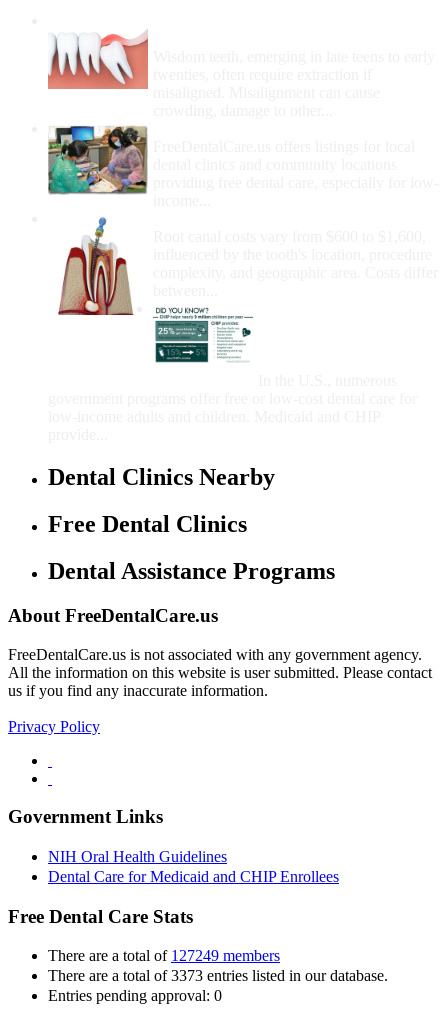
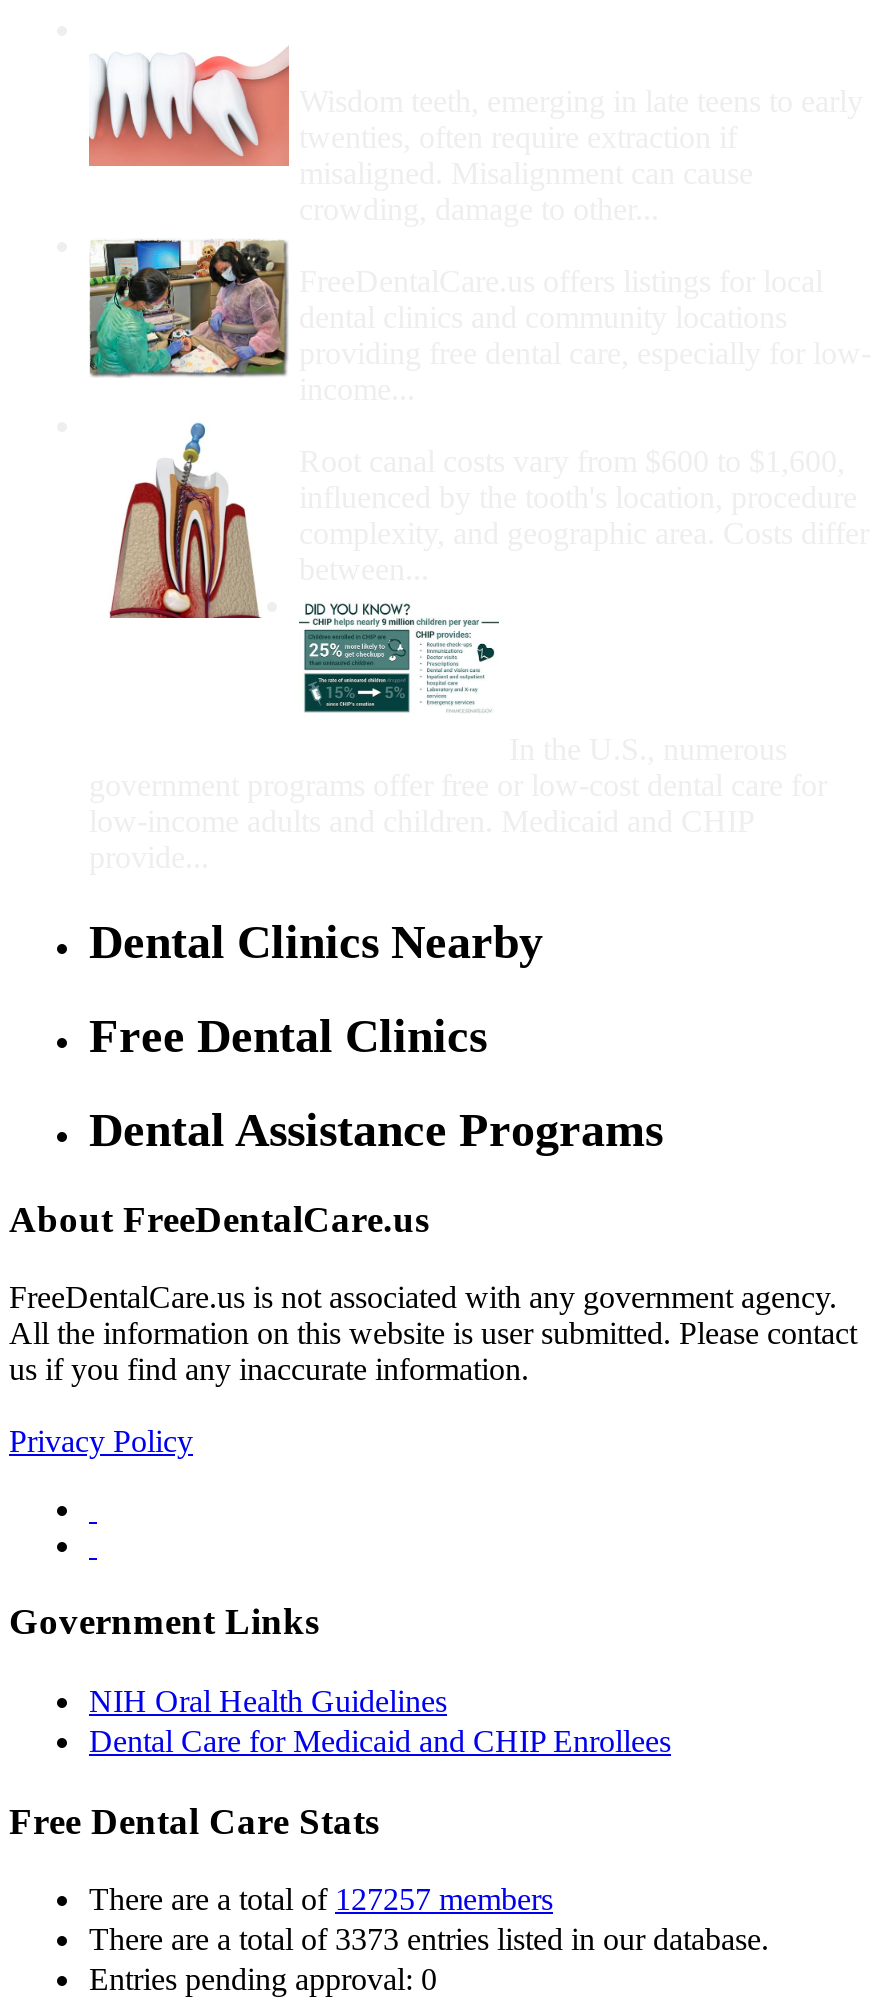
[48,947,280,964] There are a total of 127249 members -> [89,1883,553,1917] There are a total of 127257 members

